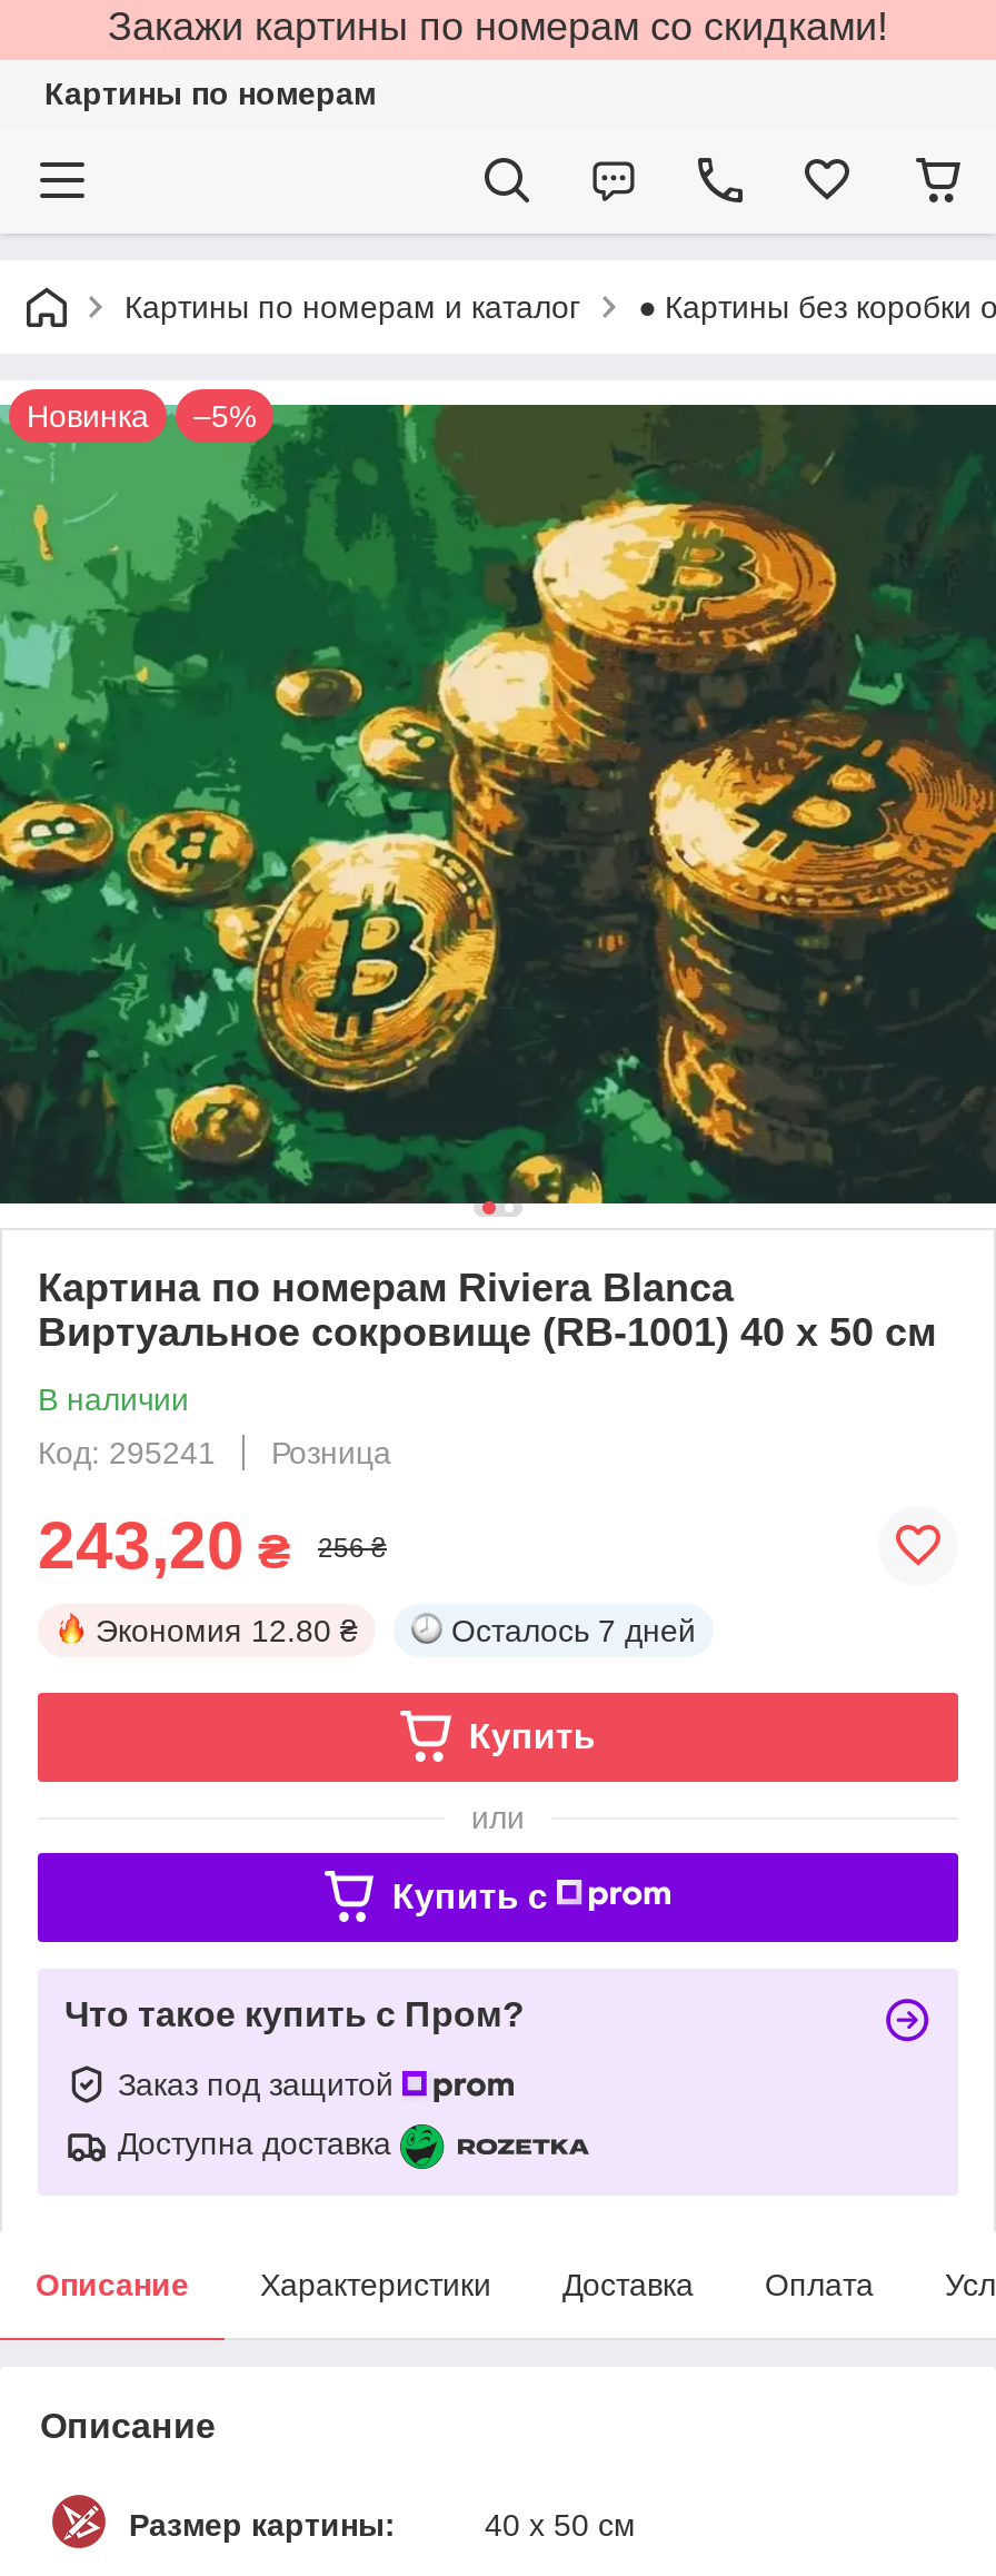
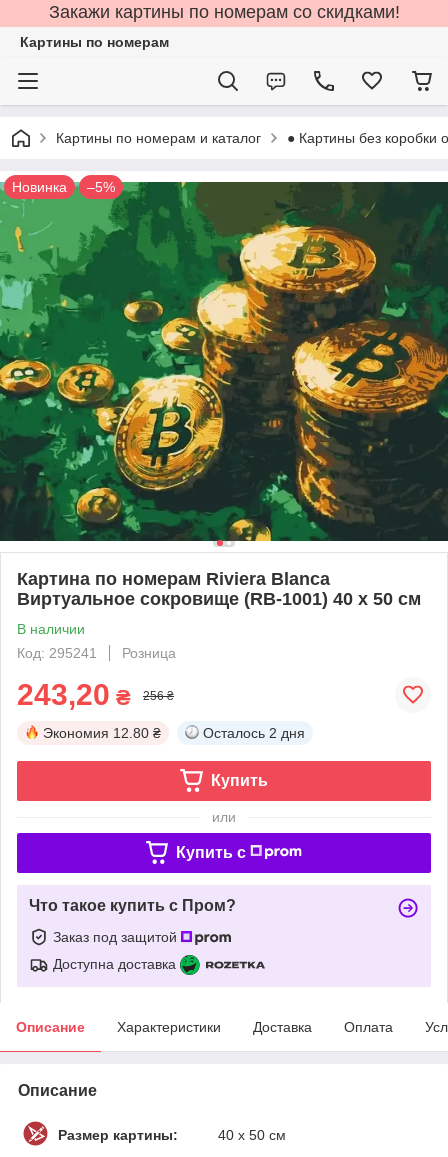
[451,1612,696,1648] Осталось 7 дней -> [203,725,305,741] Осталось 2 дня

